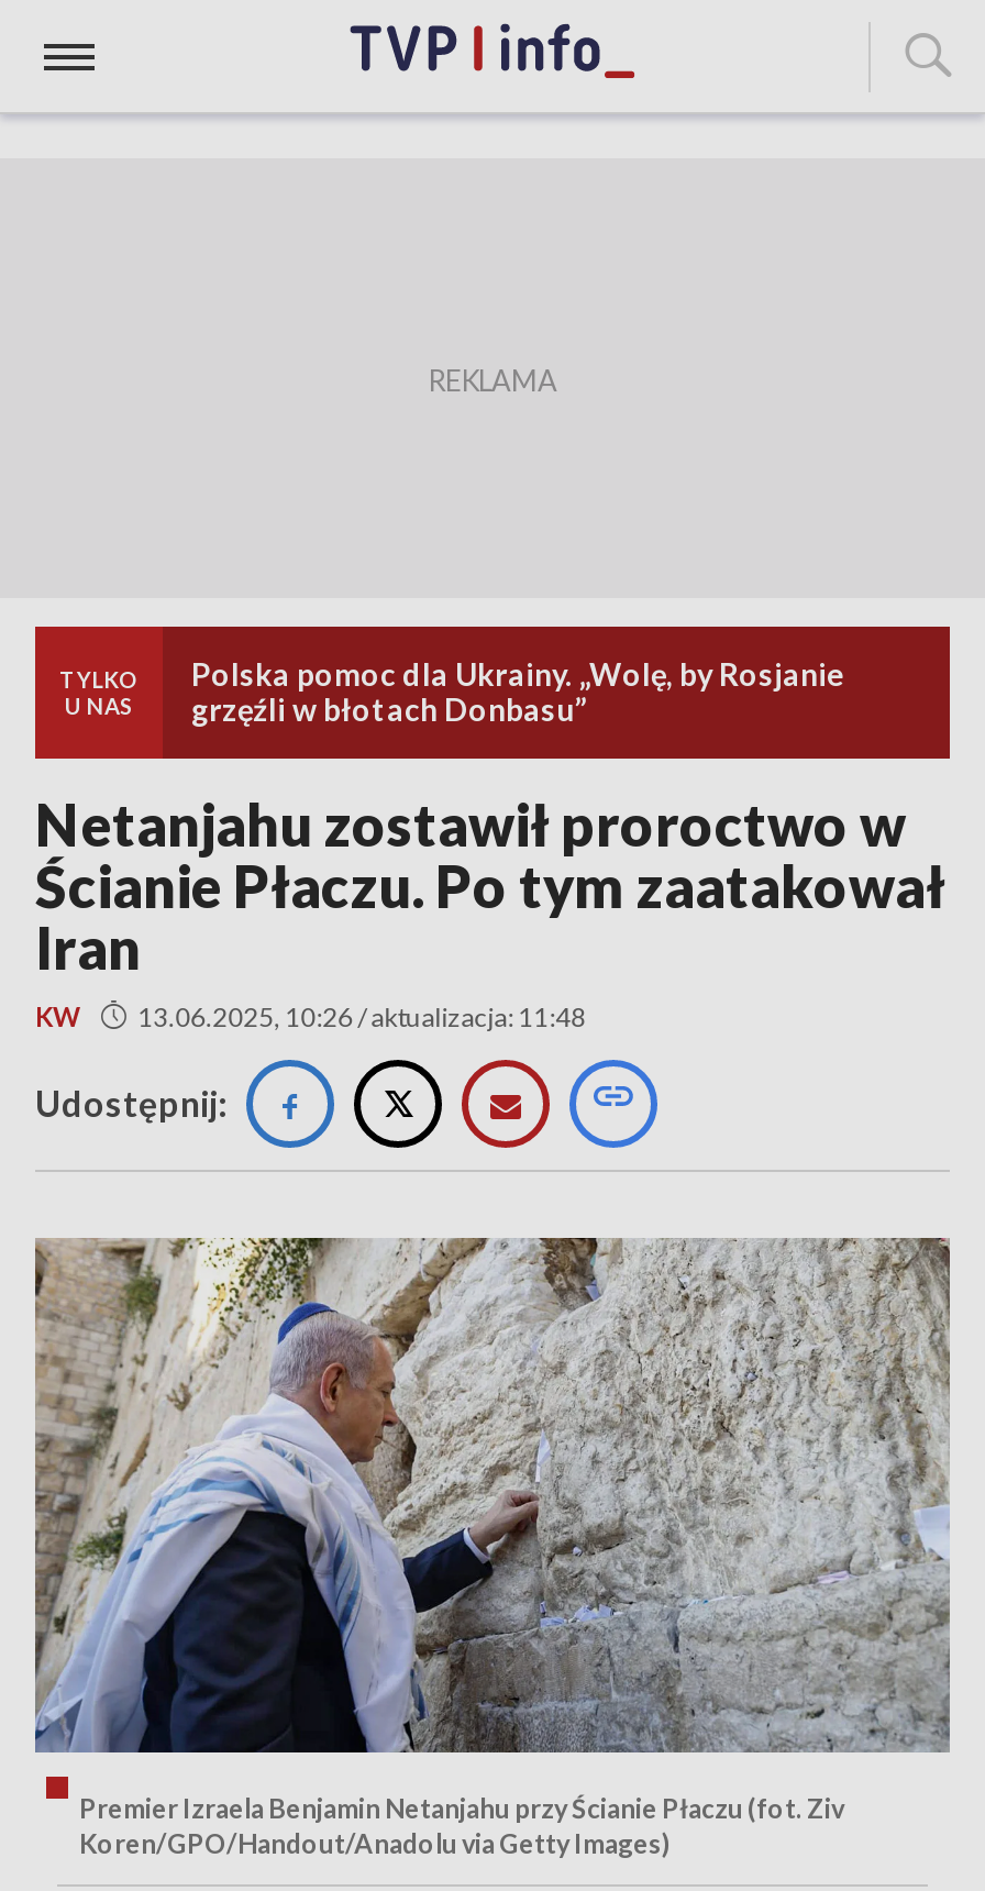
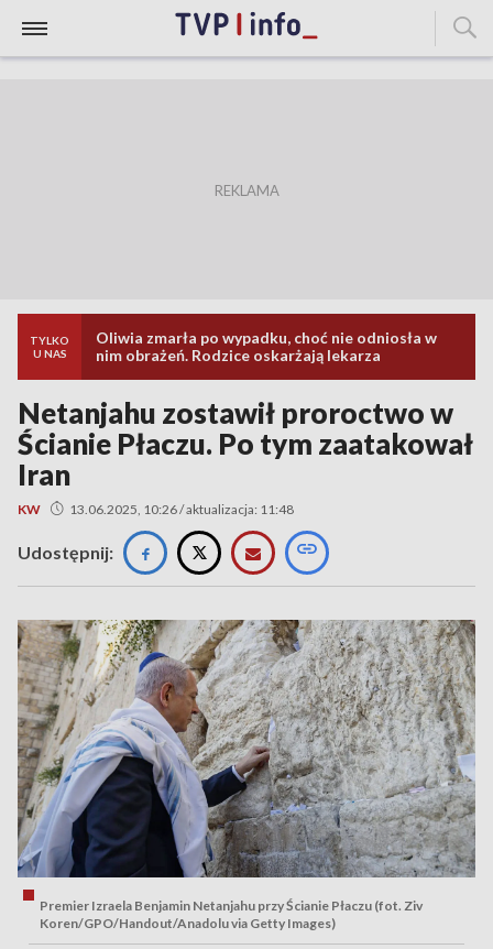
[191,655,844,728] Polska pomoc dla Ukrainy. „Wolę, by Rosjanie | grzęźli w błotach Donbasu” -> [96,328,437,364] Oliwia zmarła po wypadku, choć nie odniosła w | nim obrażeń. Rodzice oskarżają lekarza

